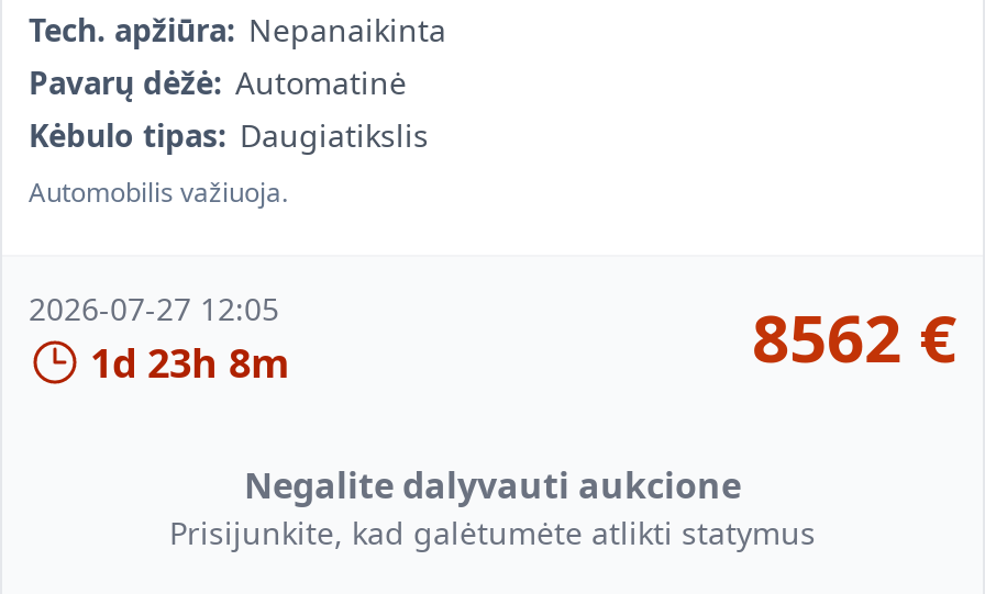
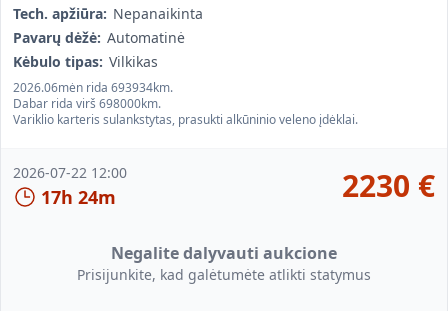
[29,114,429,211] Kėbulo tipas: Daugiatikslis | Automobilis važiuoja. -> [13,52,358,128] Kėbulo tipas: Vilkikas | 2026.06mėn rida 693934km. | Dabar rida virš 698000km. | Variklio karteris sulankstytas, prasukti alkūninio veleno įdėklai.
[29,288,956,389] 2026-07-27 12:05 | 1d 23h 8m | 8562 € -> [13,163,435,209] 2026-07-22 12:00 | 17h 24m | 2230 €

